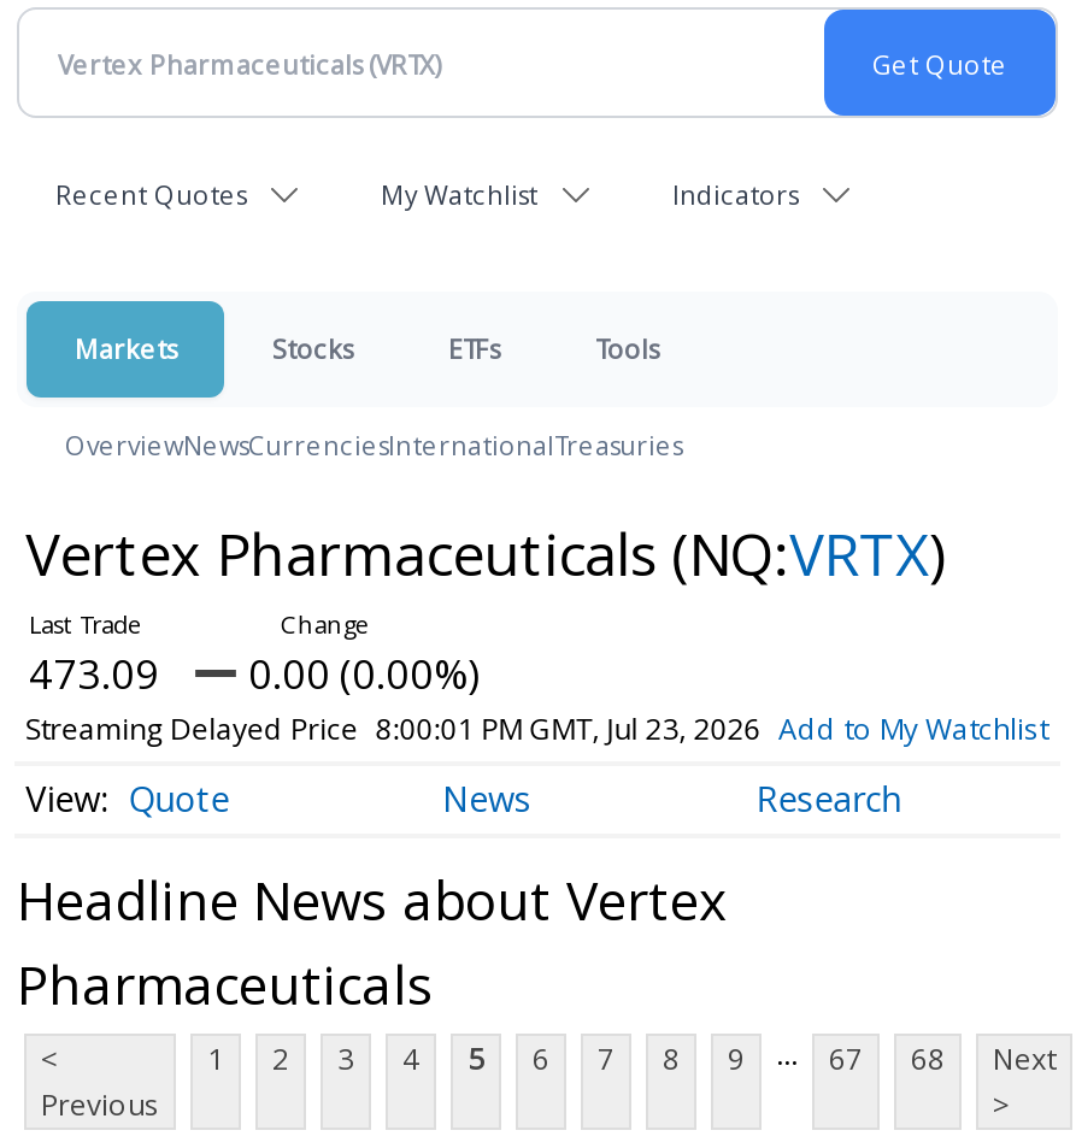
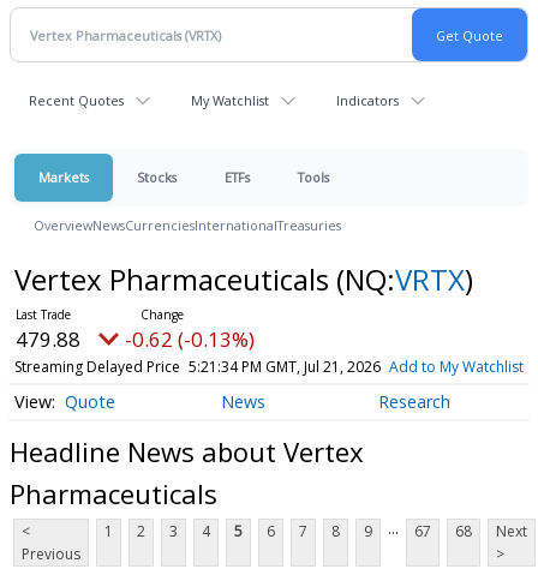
[29,646,159,701] 473.09 -> [16,325,80,353] 479.88
[248,646,480,701] 0.00 (0.00%) -> [125,325,255,353] -0.62 (-0.13%)
[26,708,1048,749] Streaming Delayed Price 8:00:01 PM GMT, Jul 23, 2026 Add to My Watchlist -> [14,357,524,377] Streaming Delayed Price 5:21:34 PM GMT, Jul 21, 2026 Add to My Watchlist

